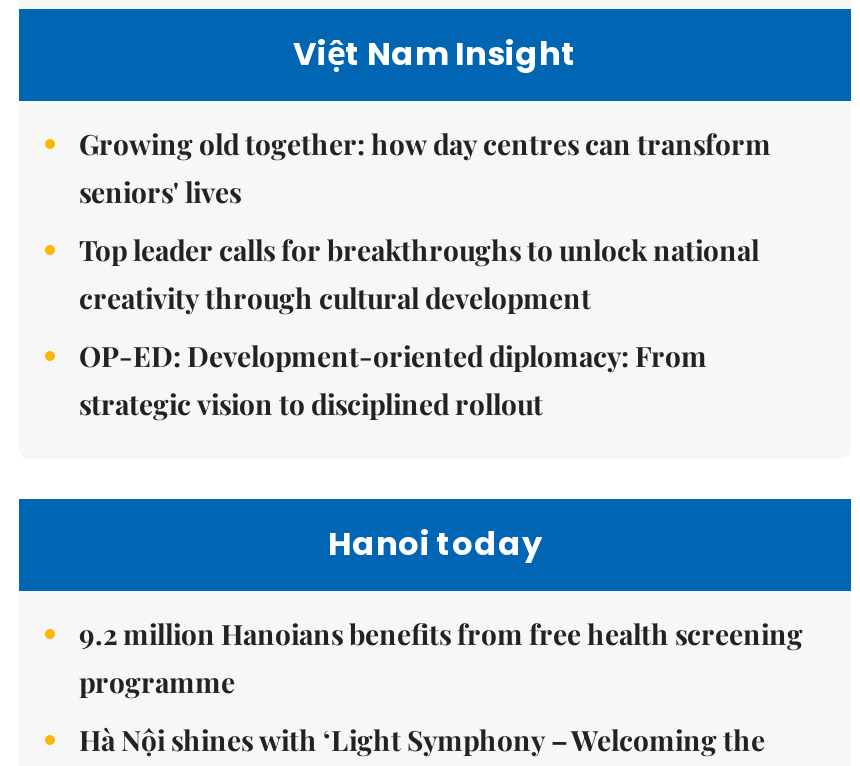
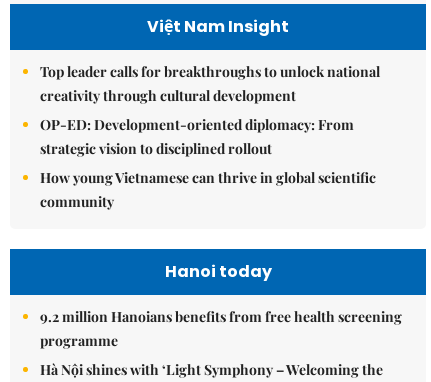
[79,126,771,212] Growing old together: how day centres can transform | seniors' lives -> none
moved [79,232,759,424] -> [40,62,380,158]: Top leader calls for breakthroughs to unlock national | creativity through cultural development | OP-ED: Development-oriented diplomacy: From | strategic vision to disciplined rollout
none -> [40,168,376,211] How young Vietnamese can thrive in global scientific | community

